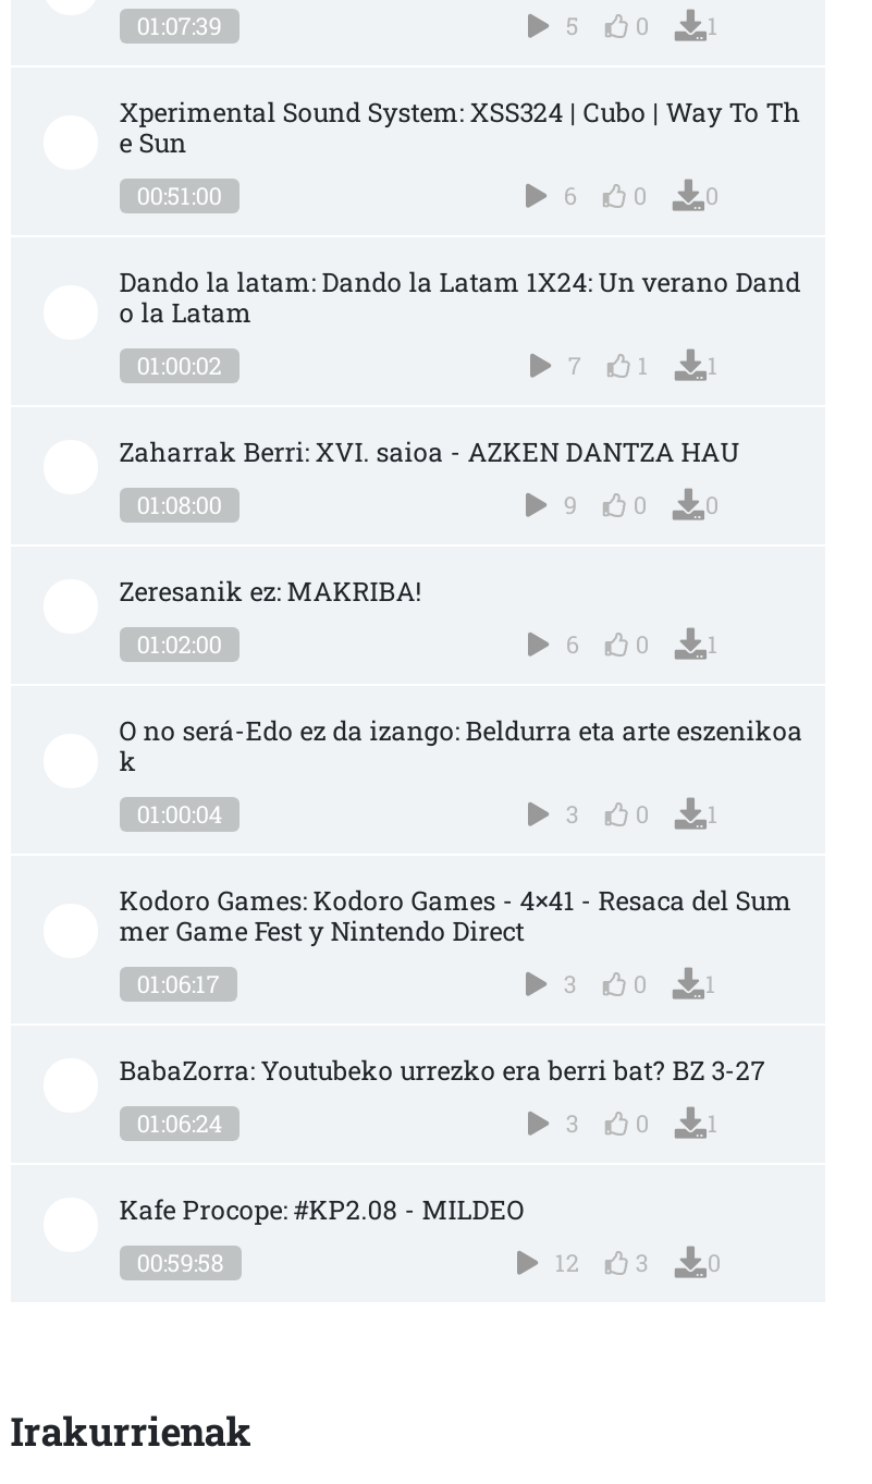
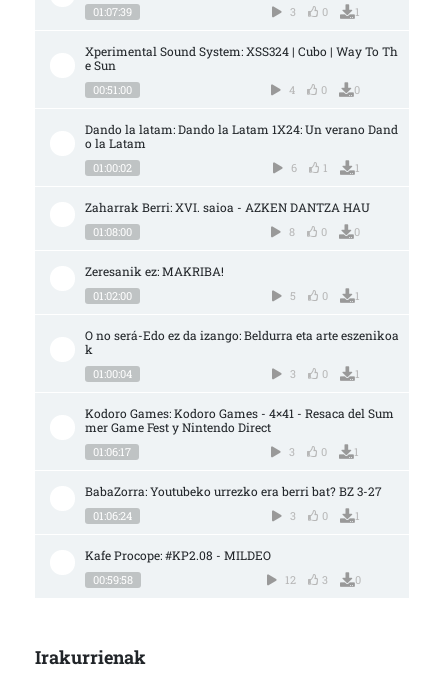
[566,10,579,42] 5 -> [290,4,296,19] 3
[564,179,718,212] 6 0 0 -> [289,82,360,97] 4 0 0
[568,349,581,382] 7 -> [291,160,297,175] 6
[564,489,718,521] 9 0 0 -> [289,224,360,239] 8 0 0
[566,628,579,661] 6 -> [290,288,296,303] 5

